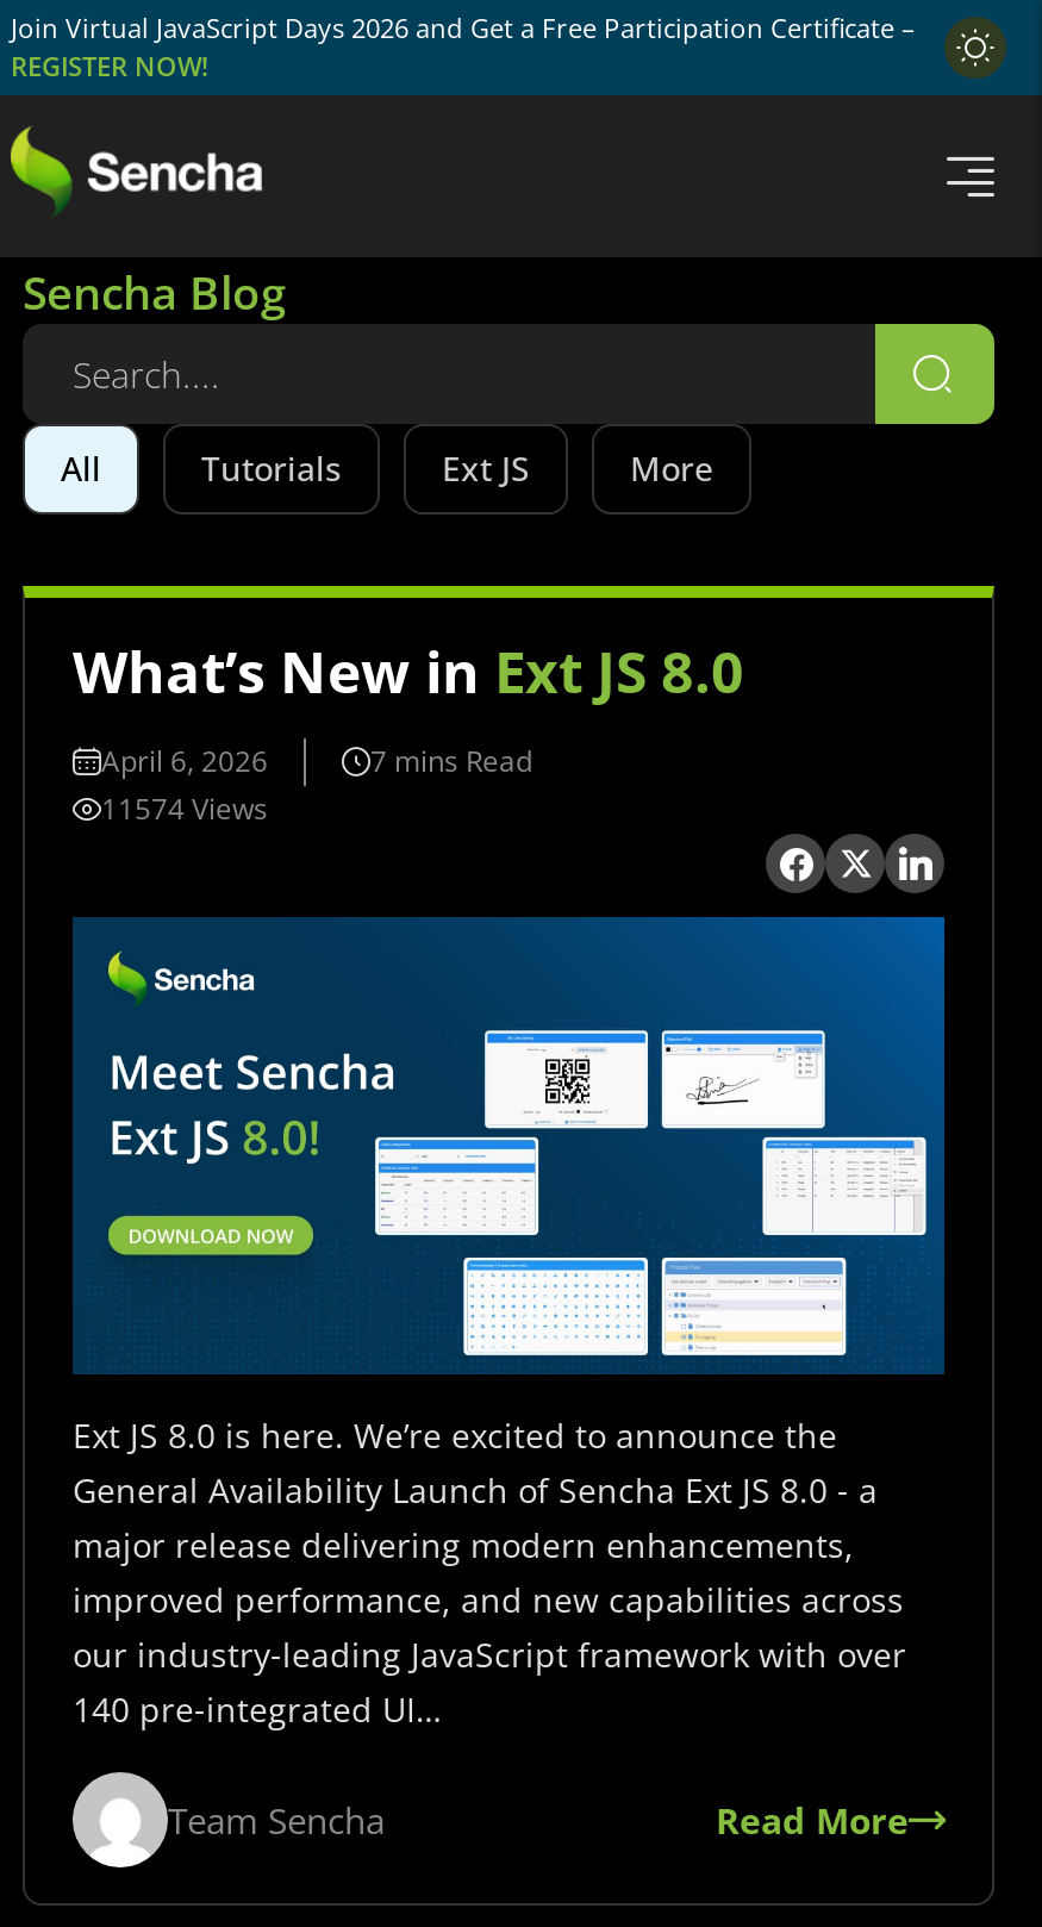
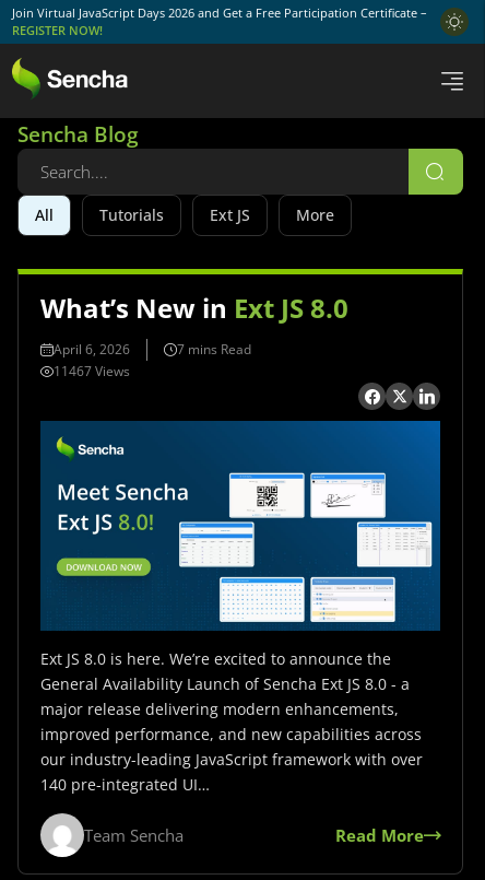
[101,788,268,829] 11574 Views -> [54,362,130,380] 11467 Views

